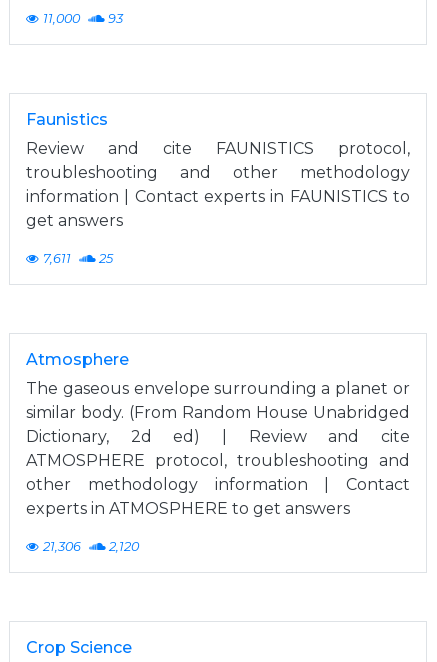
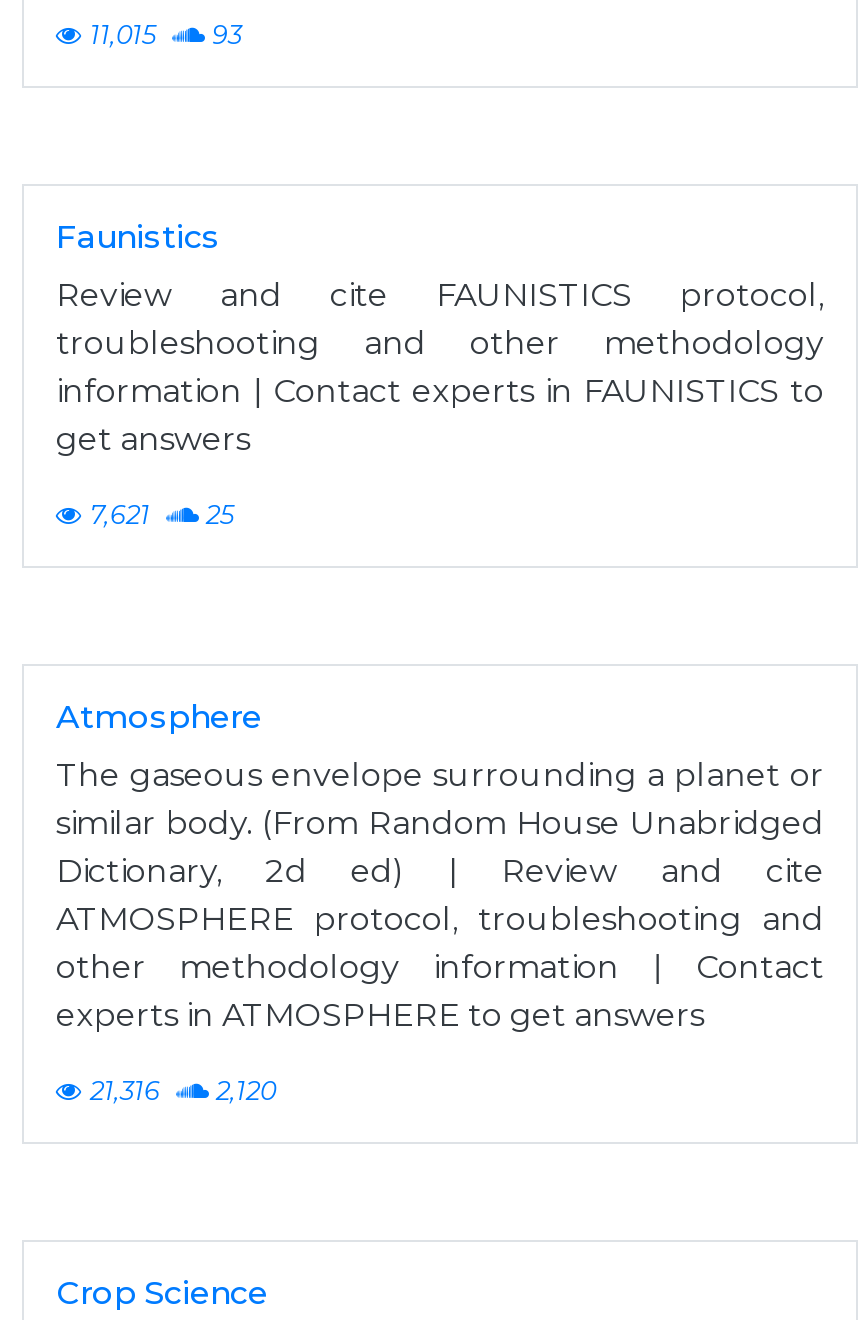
[43,11,123,26] 11,000 93 -> [90,19,242,49] 11,015 93
[43,251,113,266] 7,611 25 -> [90,499,234,529] 7,621 25
[43,539,139,554] 21,306 2,120 -> [90,1075,276,1105] 21,316 2,120

